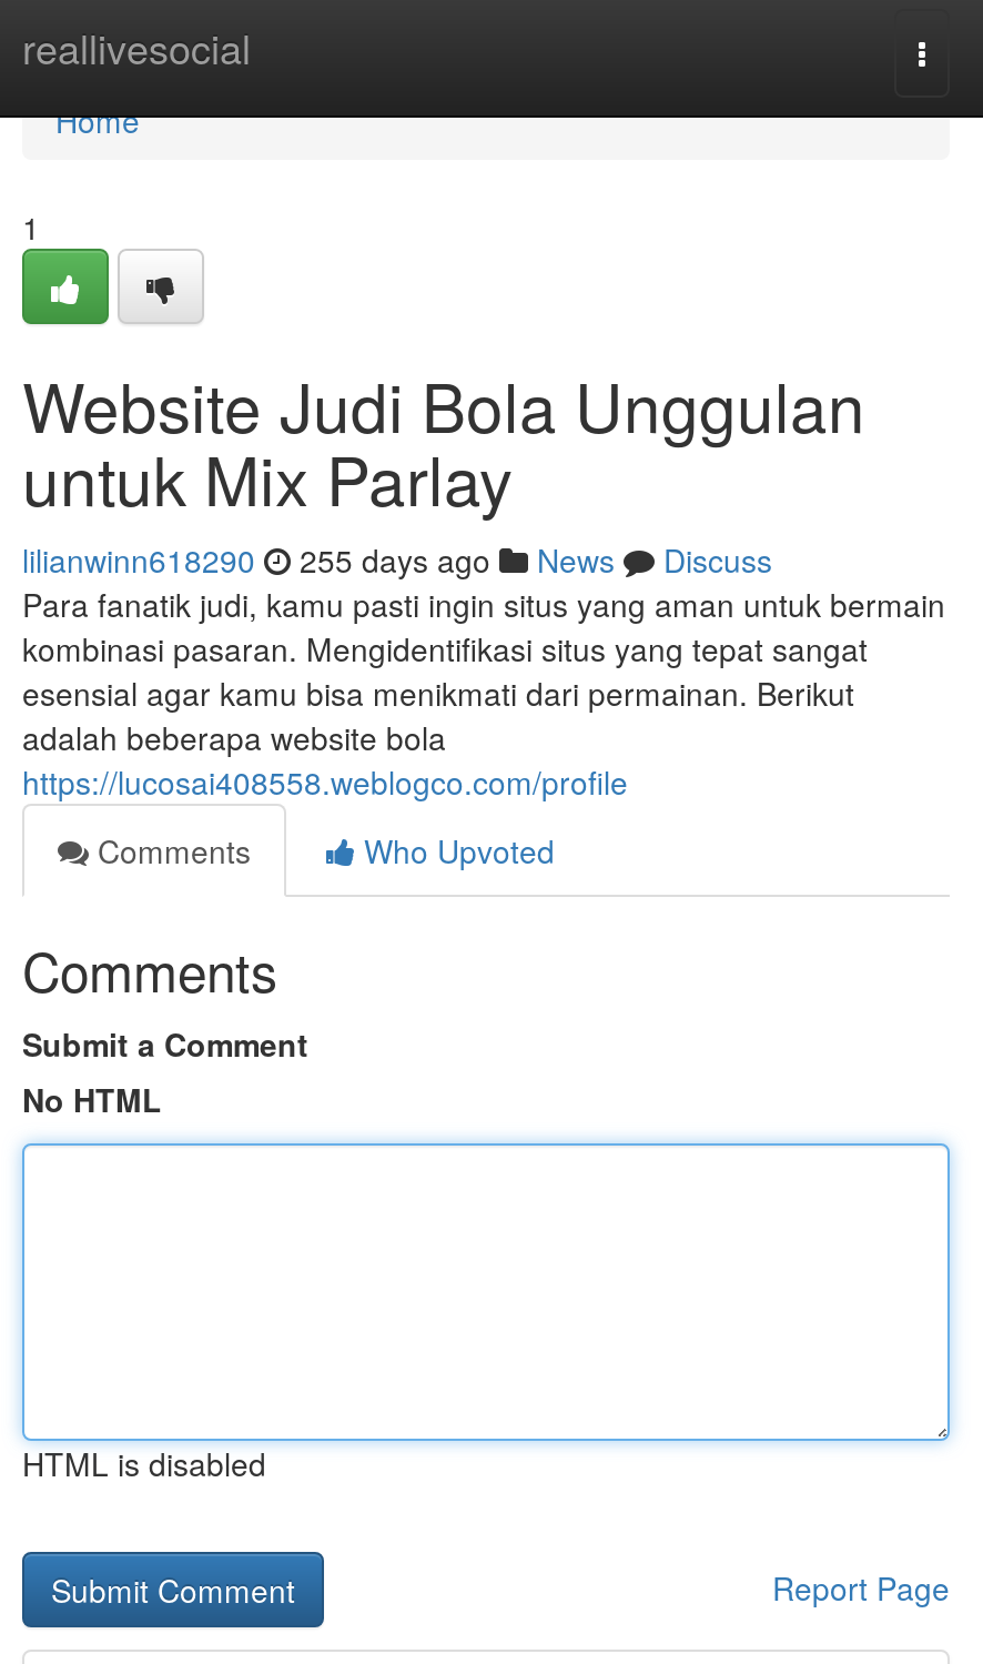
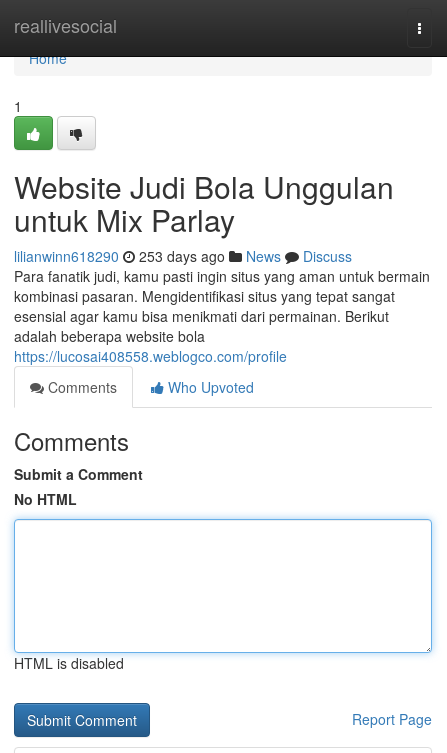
[22,537,772,582] lilianwinn618290 255 days ago News Discuss -> [14,246,352,266] lilianwinn618290 253 days ago News Discuss

